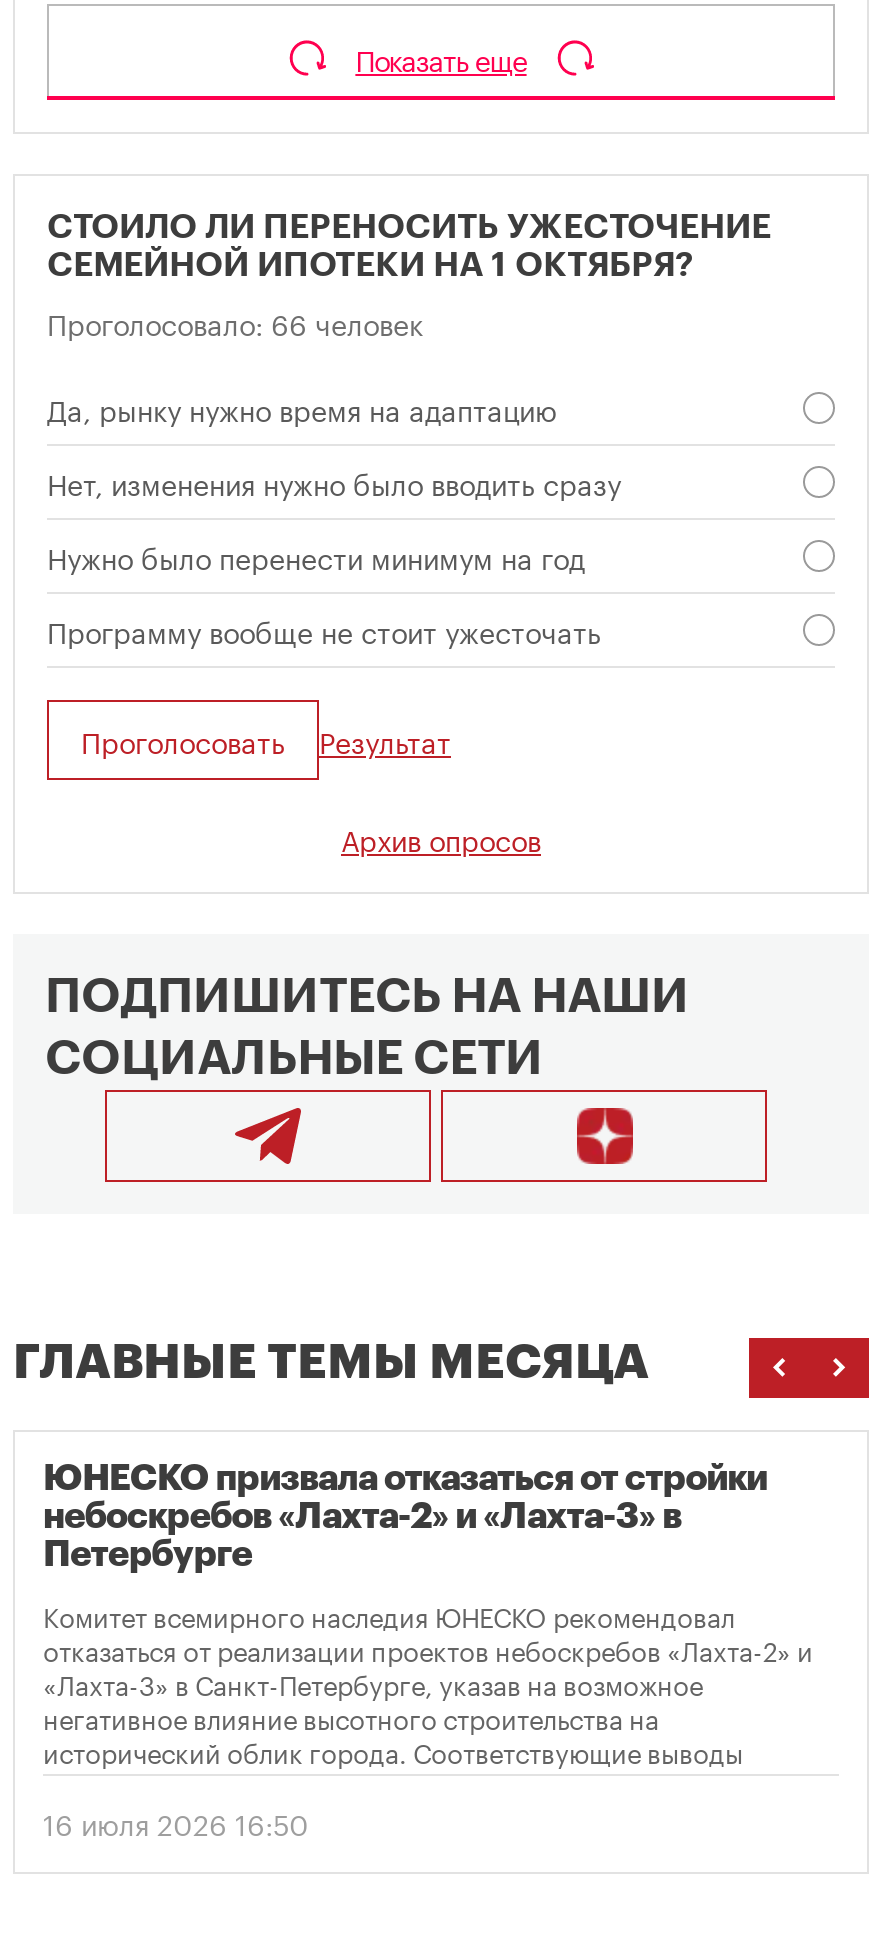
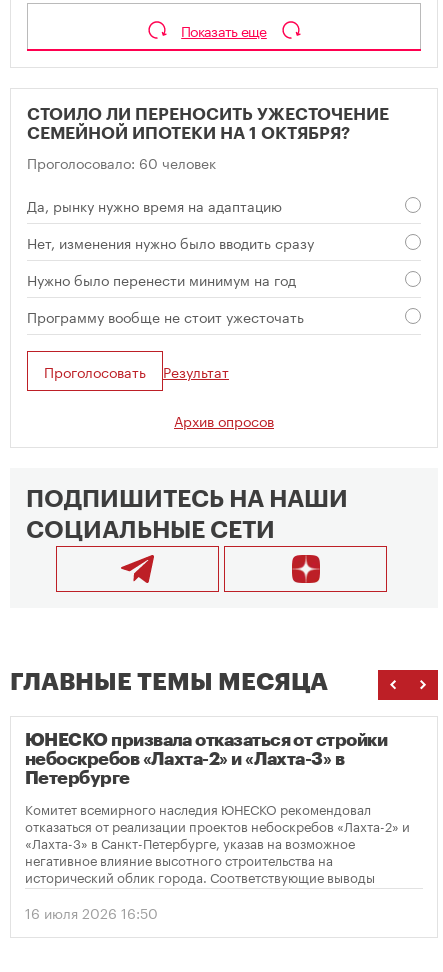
[47,300,423,344] Проголосовало: 66 человек -> [27,151,216,173] Проголосовало: 60 человек

